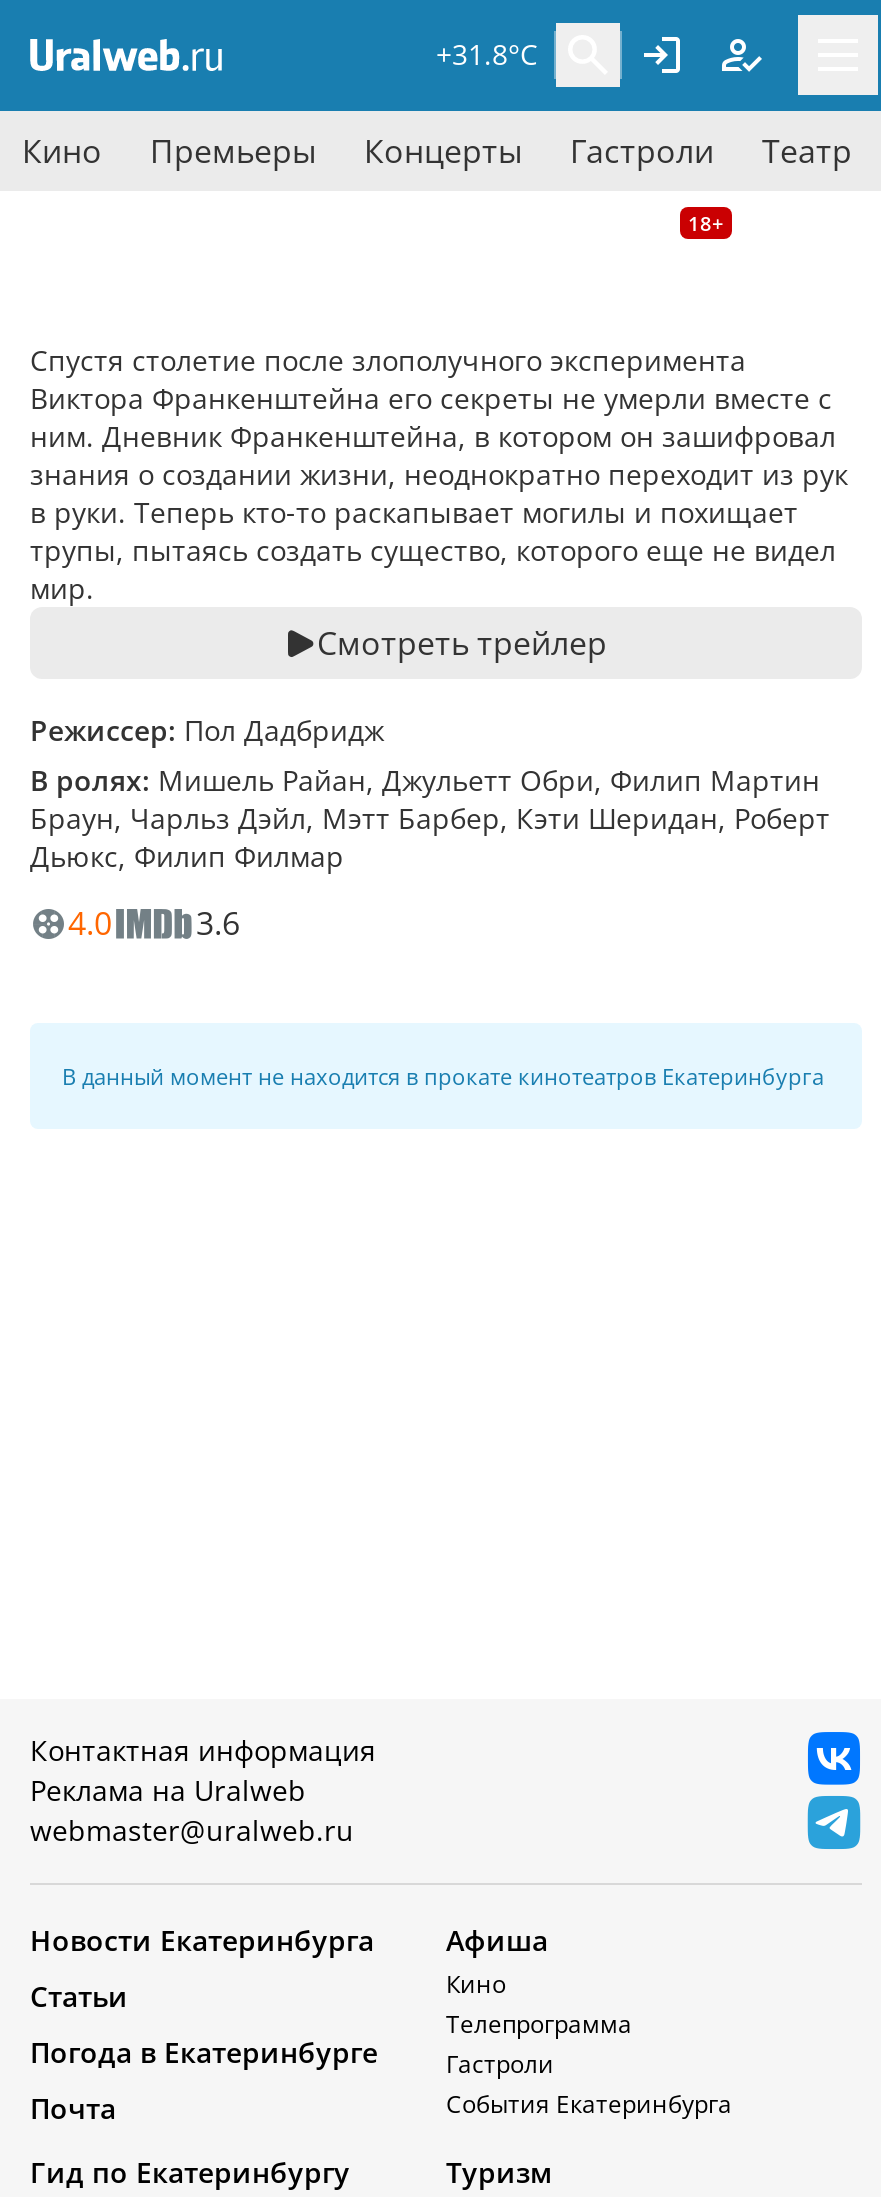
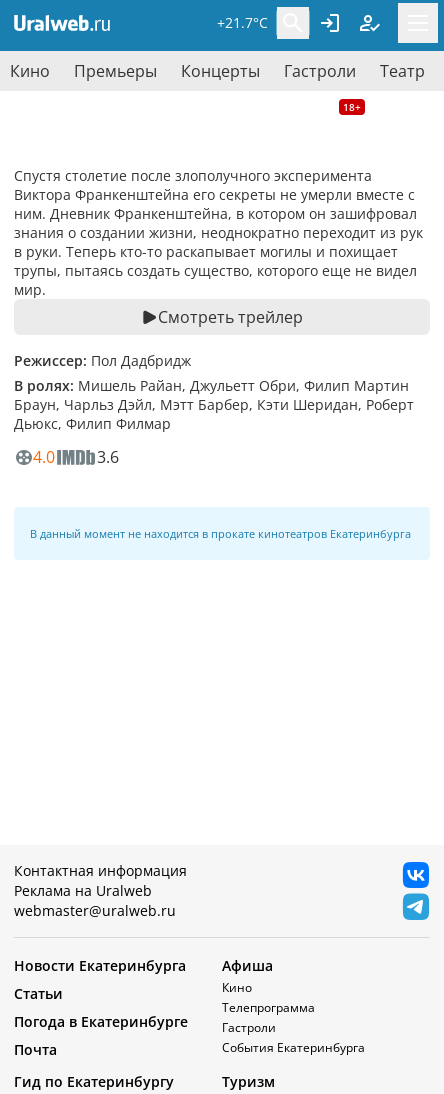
[436,35,538,73] +31.8°C -> [217,13,268,32] +21.7°C

